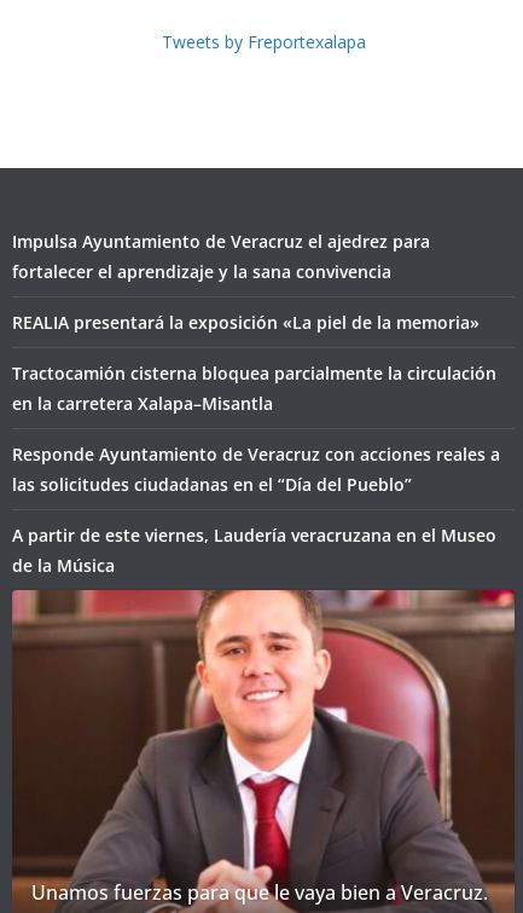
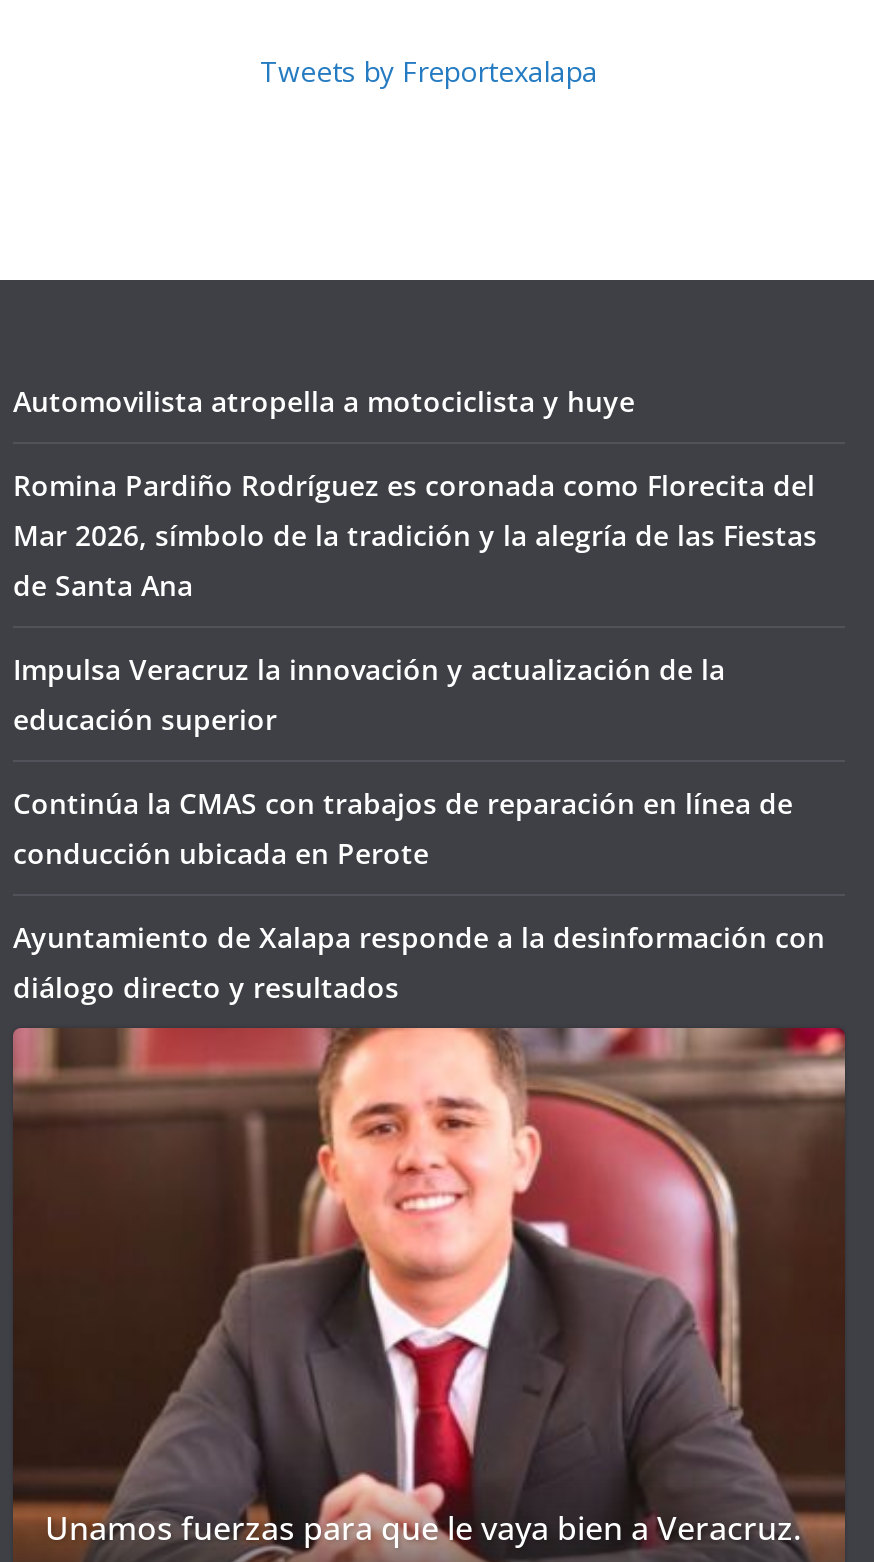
[12,230,430,283] Impulsa Ayuntamiento de Veracruz el ajedrez para | fortalecer el aprendizaje y la sana convivencia -> [13,383,635,421] Automovilista atropella a motociclista y huye
[12,311,480,334] REALIA presentará la exposición «La piel de la memoria» -> [13,467,817,605] Romina Pardiño Rodríguez es coronada como Florecita del | Mar 2026, símbolo de la tradición y la alegría de las Fiestas | de Santa Ana
[12,362,496,415] Tractocamión cisterna bloquea parcialmente la circulación | en la carretera Xalapa–Misantla -> [13,651,725,739] Impulsa Veracruz la innovación y actualización de la | educación superior
[12,443,500,496] Responde Ayuntamiento de Veracruz con acciones reales a | las solicitudes ciudadanas en el “Día del Pueblo” -> [13,785,793,873] Continúa la CMAS con trabajos de reparación en línea de | conducción ubicada en Perote
[12,524,496,577] A partir de este viernes, Laudería veracruzana en el Museo | de la Música -> [13,919,825,1007] Ayuntamiento de Xalapa responde a la desinformación con | diálogo directo y resultados

